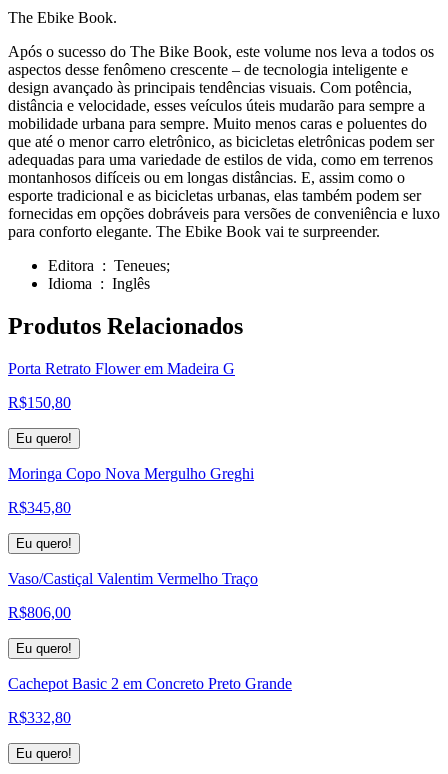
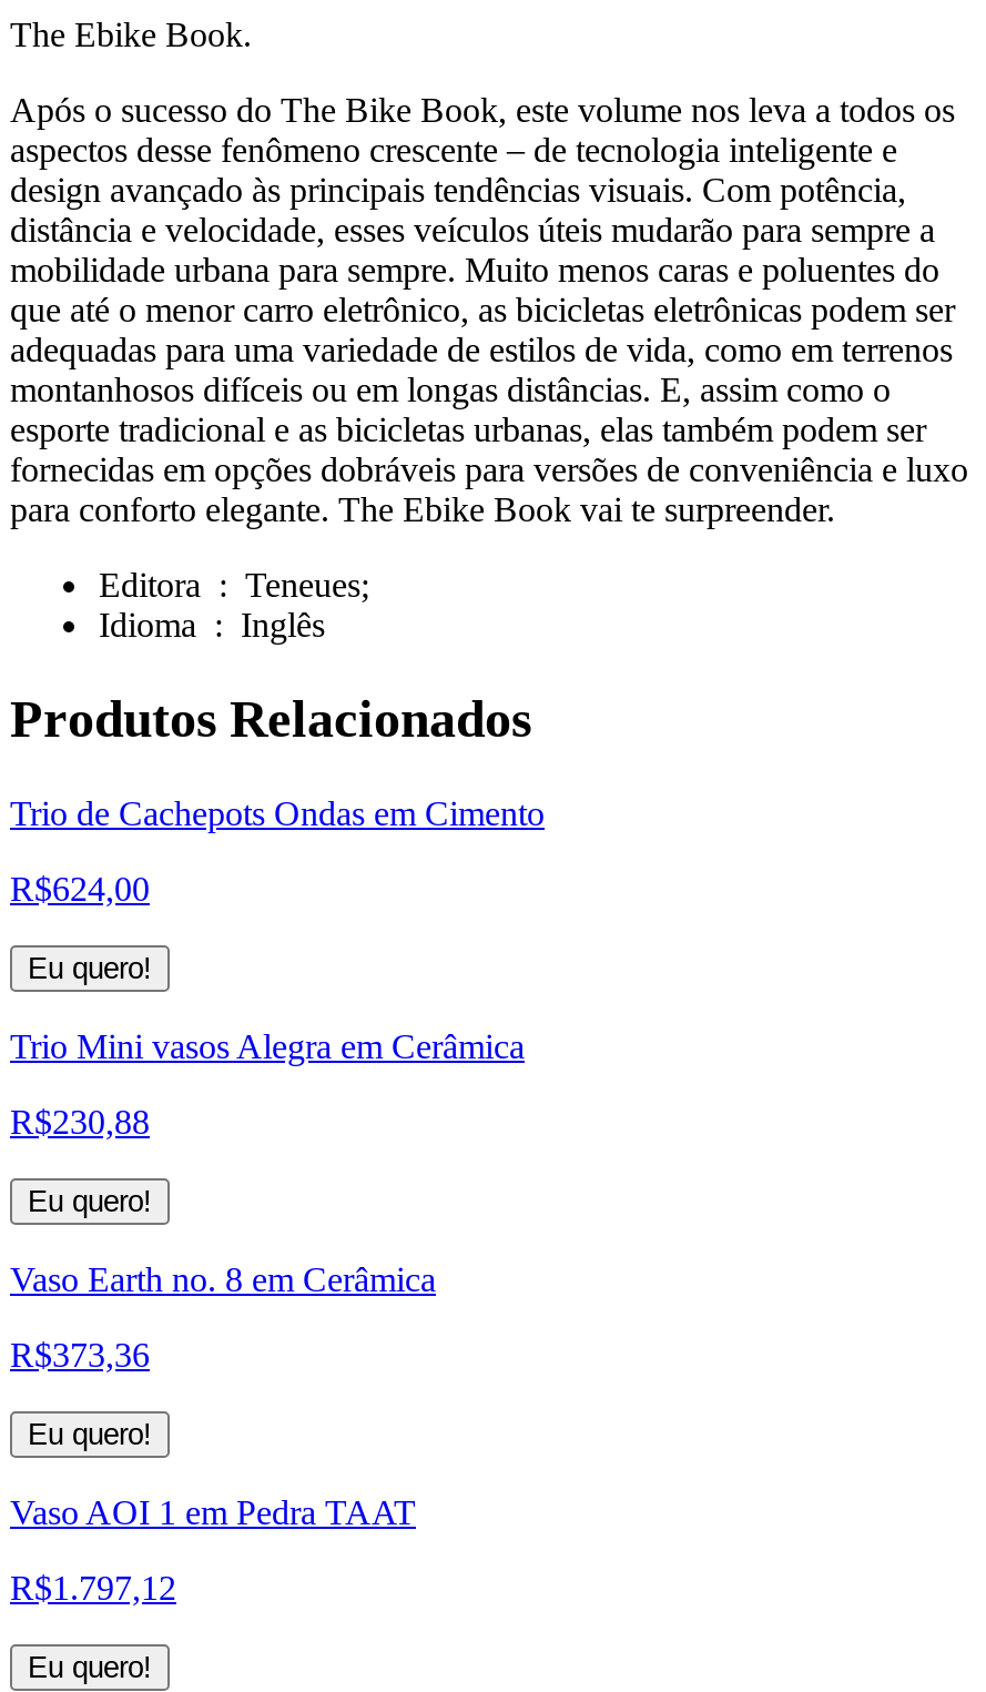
[8,359,235,376] Porta Retrato Flower em Madeira G -> [10,793,545,831] Trio de Cachepots Ondas em Cimento
[8,393,71,410] R$150,80 -> [10,869,150,906] R$624,00
[8,464,254,481] Moringa Copo Nova Mergulho Greghi -> [10,1026,525,1064] Trio Mini vasos Alegra em Cerâmica
[8,498,71,515] R$345,80 -> [10,1102,150,1139] R$230,88
[8,569,258,586] Vaso/Castiçal Valentim Vermelho Traço -> [10,1259,436,1297] Vaso Earth no. 8 em Cerâmica
[8,603,71,620] R$806,00 -> [10,1335,150,1372] R$373,36
[8,674,292,691] Cachepot Basic 2 em Concreto Preto Grande -> [10,1492,416,1530] Vaso AOI 1 em Pedra TAAT
[8,708,71,725] R$332,80 -> [10,1568,176,1605] R$1.797,12

